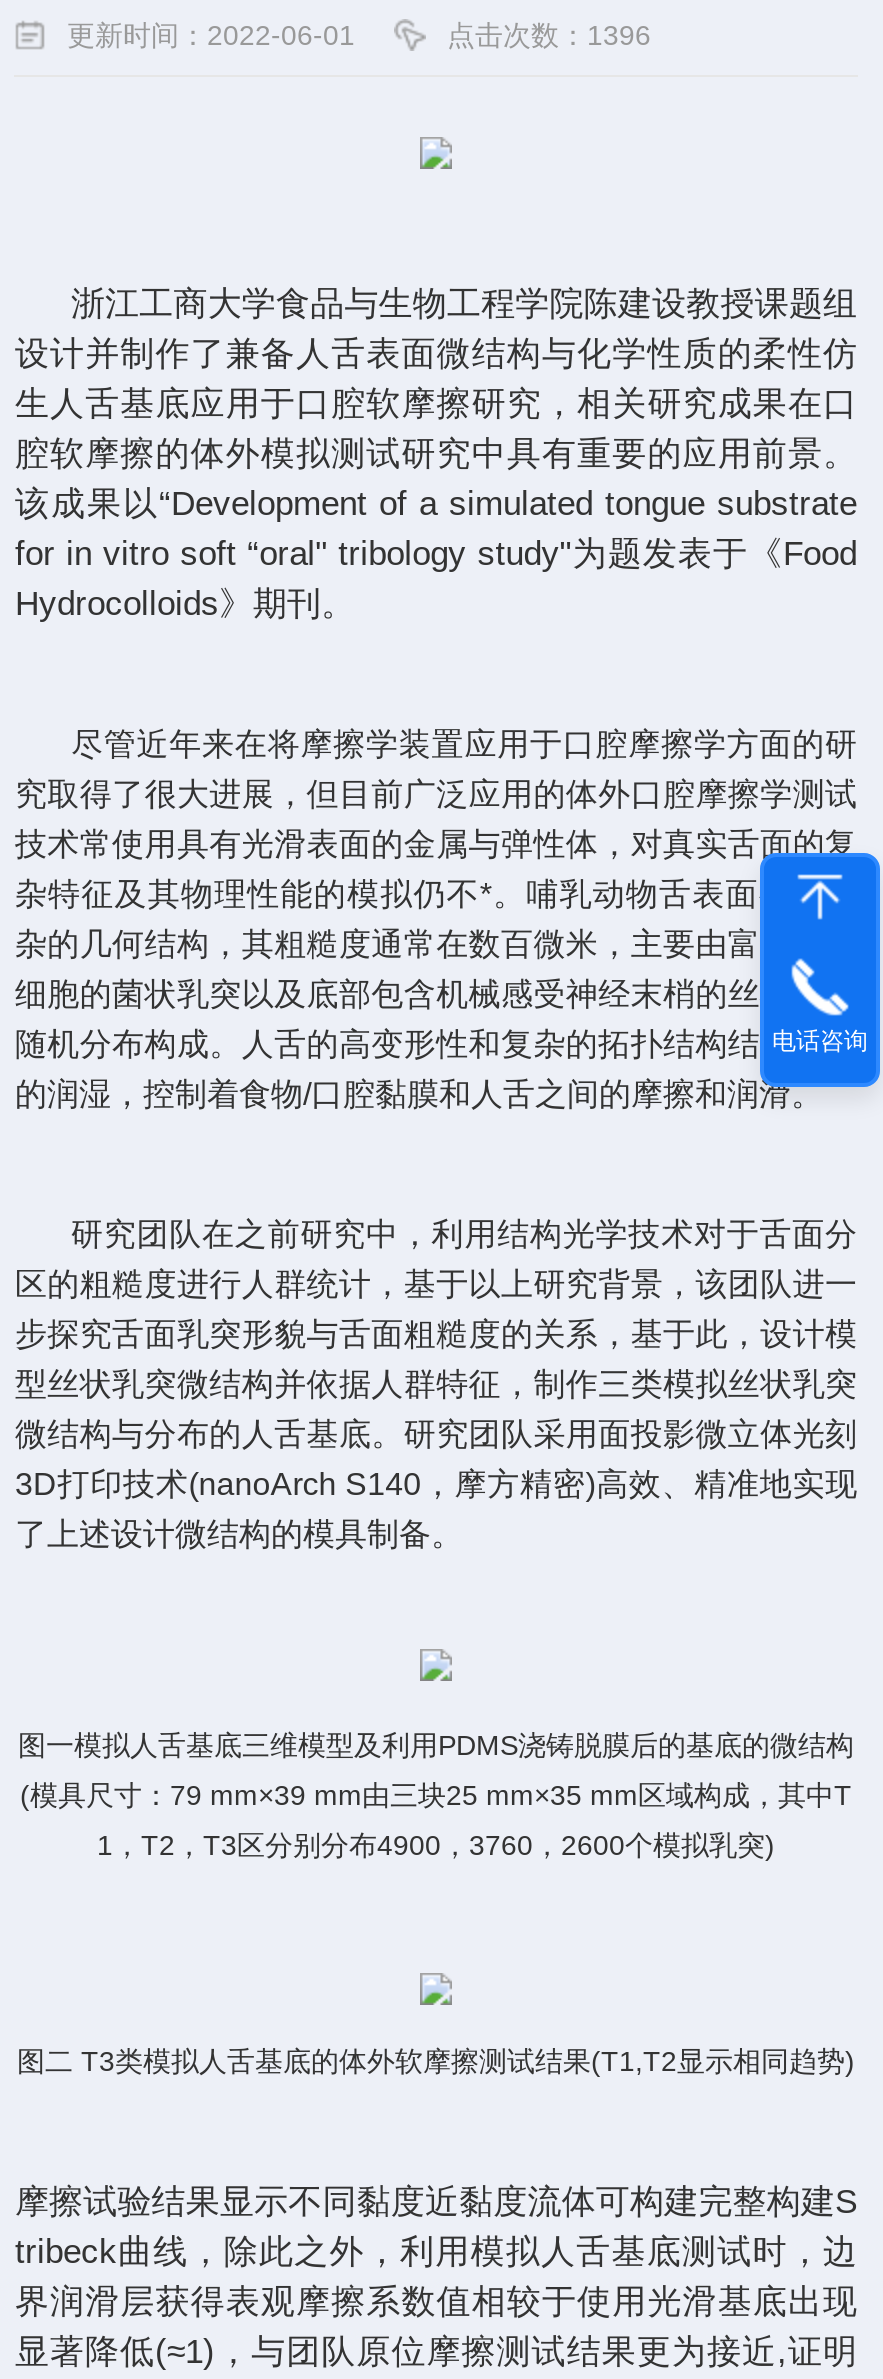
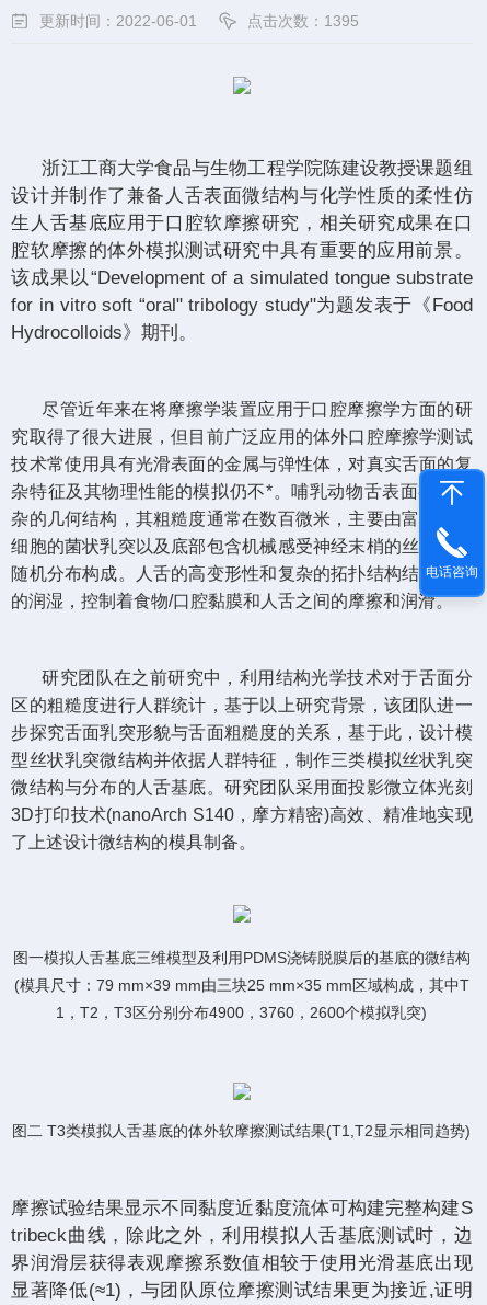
[447,19,651,51] 点击次数：1396 -> [248,12,359,30] 点击次数：1395

